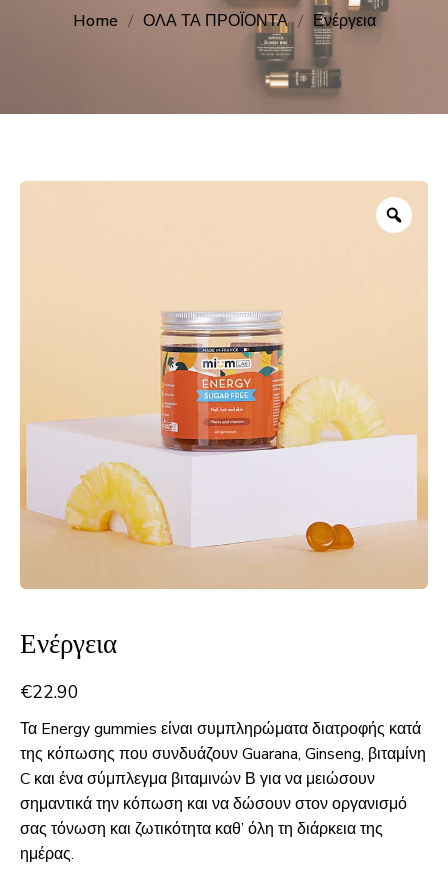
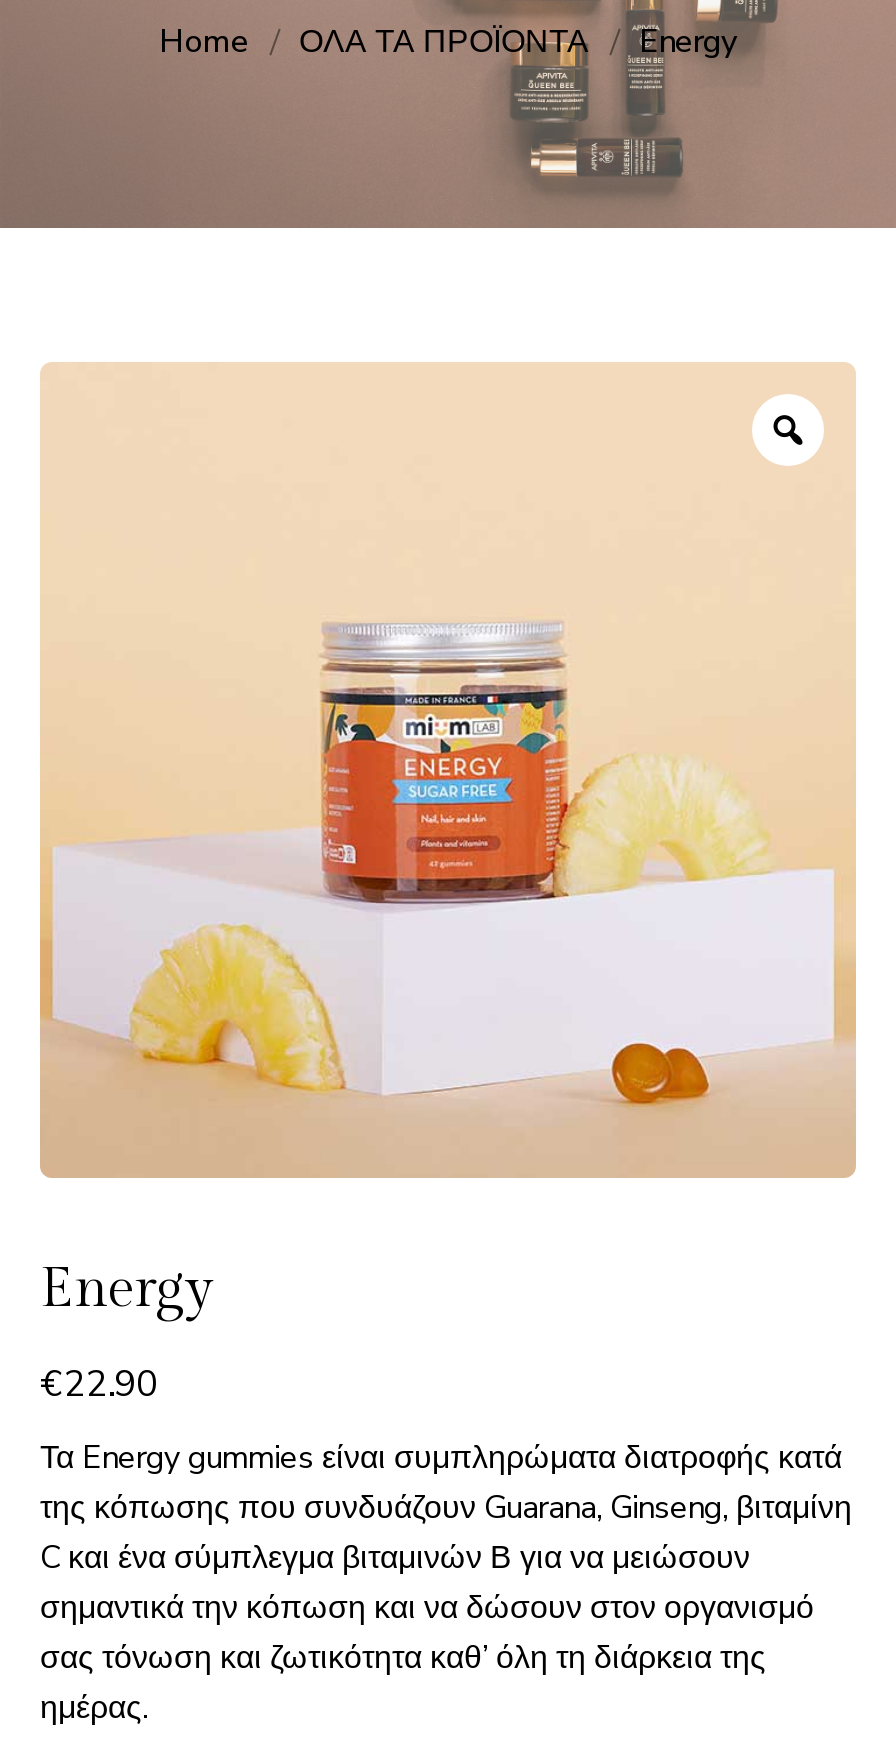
[312,10,375,32] Ενέργεια -> [639,20,737,64] Energy
[20,629,117,661] Ενέργεια -> [40,1259,214,1323] Energy

